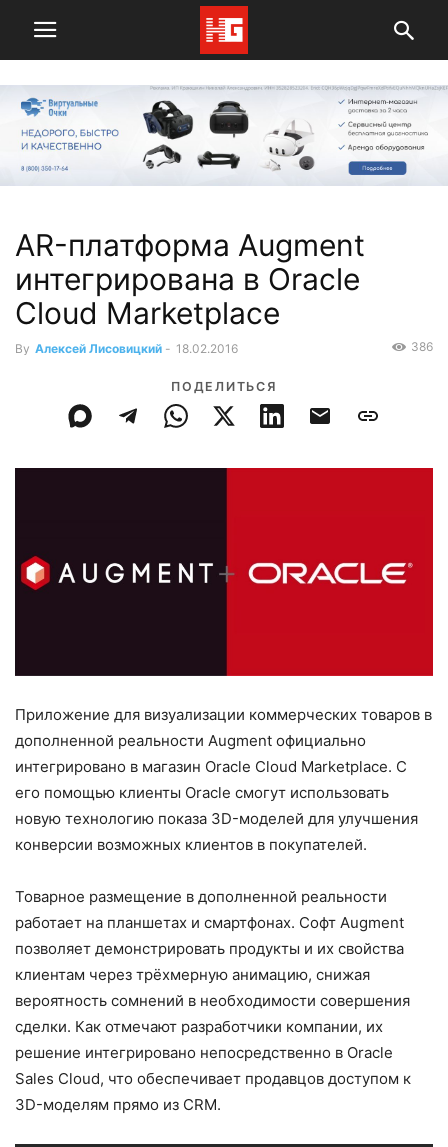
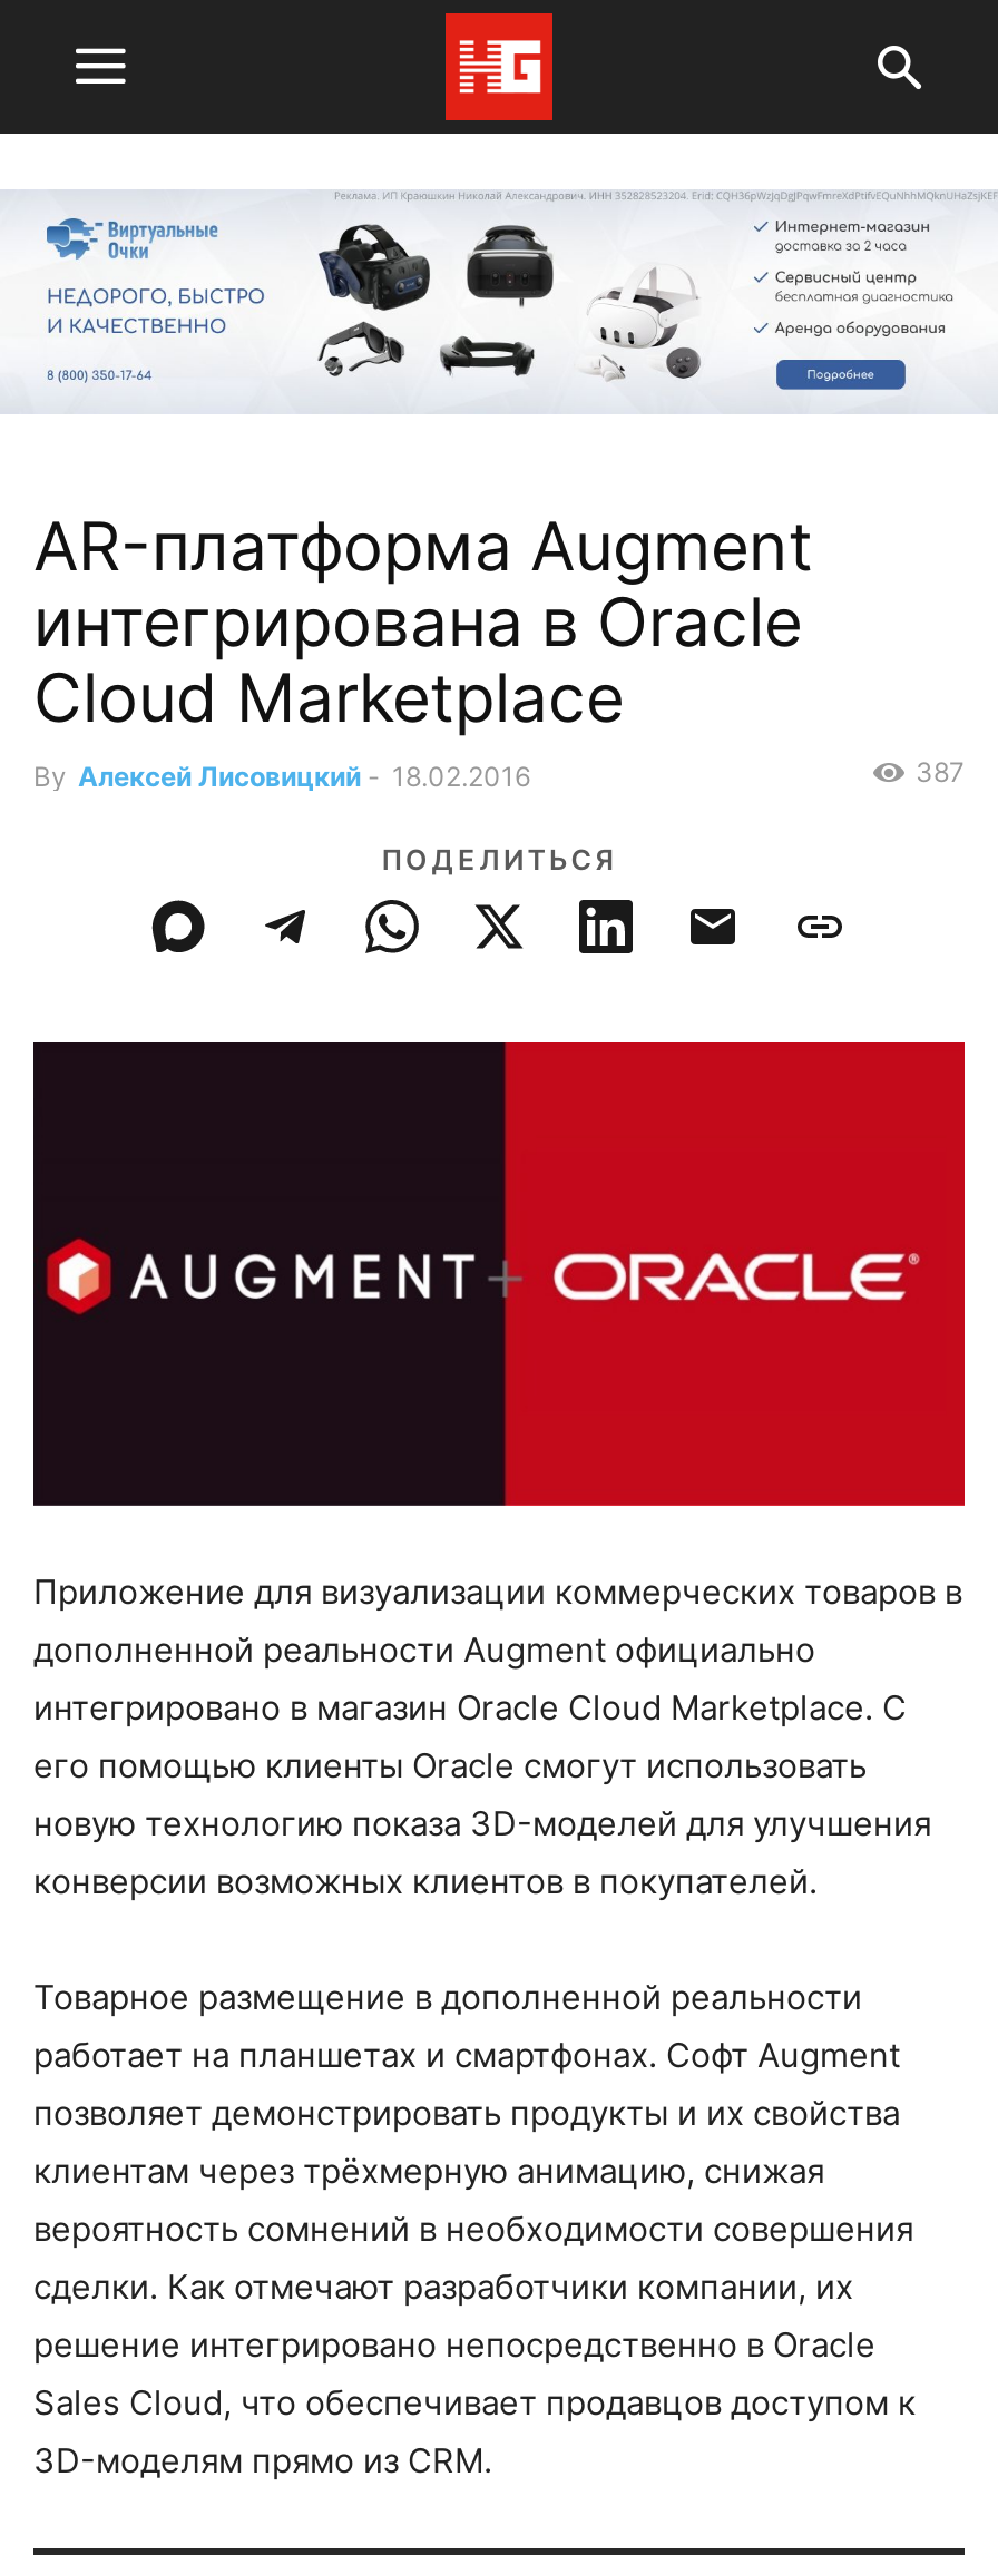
[411,339,433,354] 386 -> [916,755,965,788] 387

